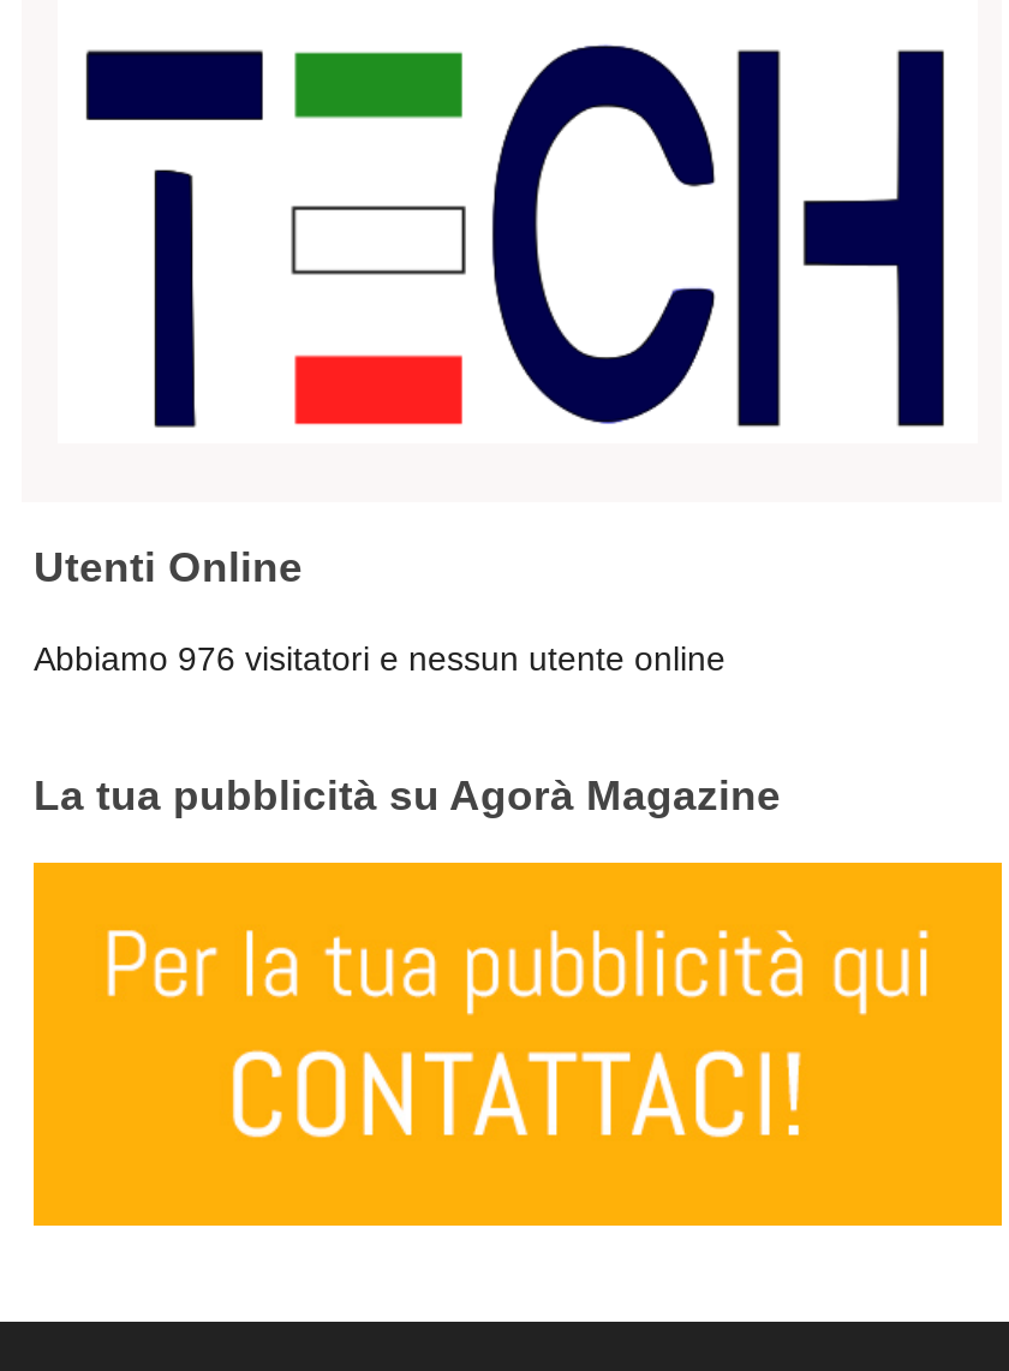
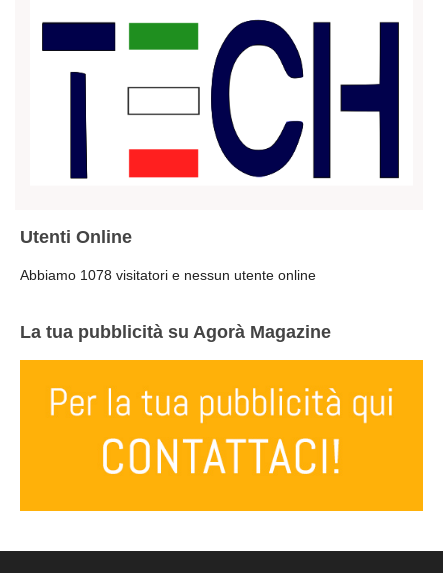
[34,638,726,677] Abbiamo 976 visitatori e nessun utente online -> [20,267,316,283] Abbiamo 1078 visitatori e nessun utente online

